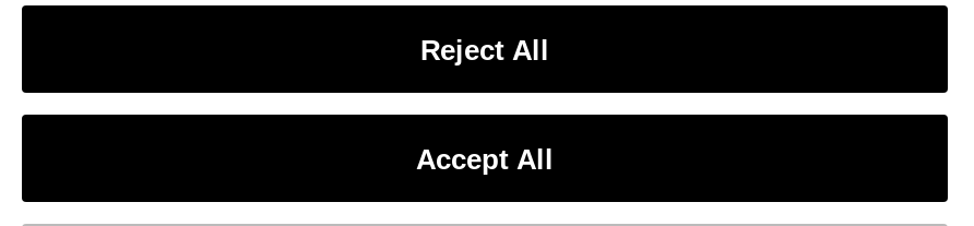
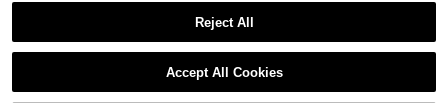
[416,142,554,175] Accept All -> [165,64,282,79] Accept All Cookies

